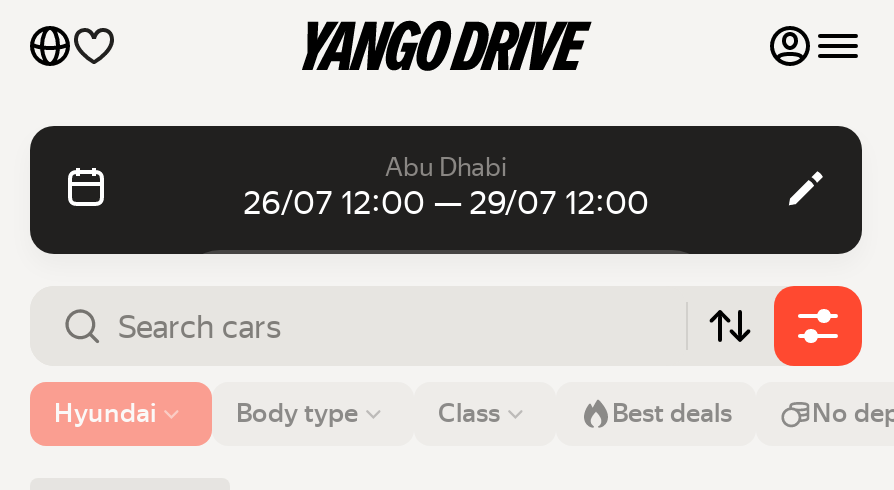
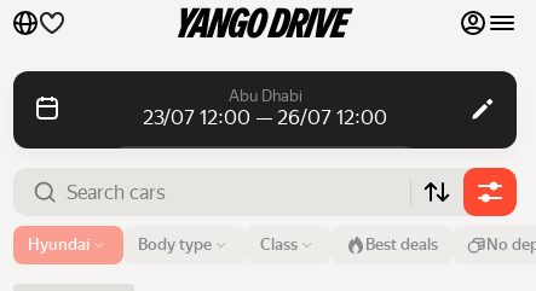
[243,184,649,222] 26/07 12:00 — 29/07 12:00 -> [143,106,387,129] 23/07 12:00 — 26/07 12:00

